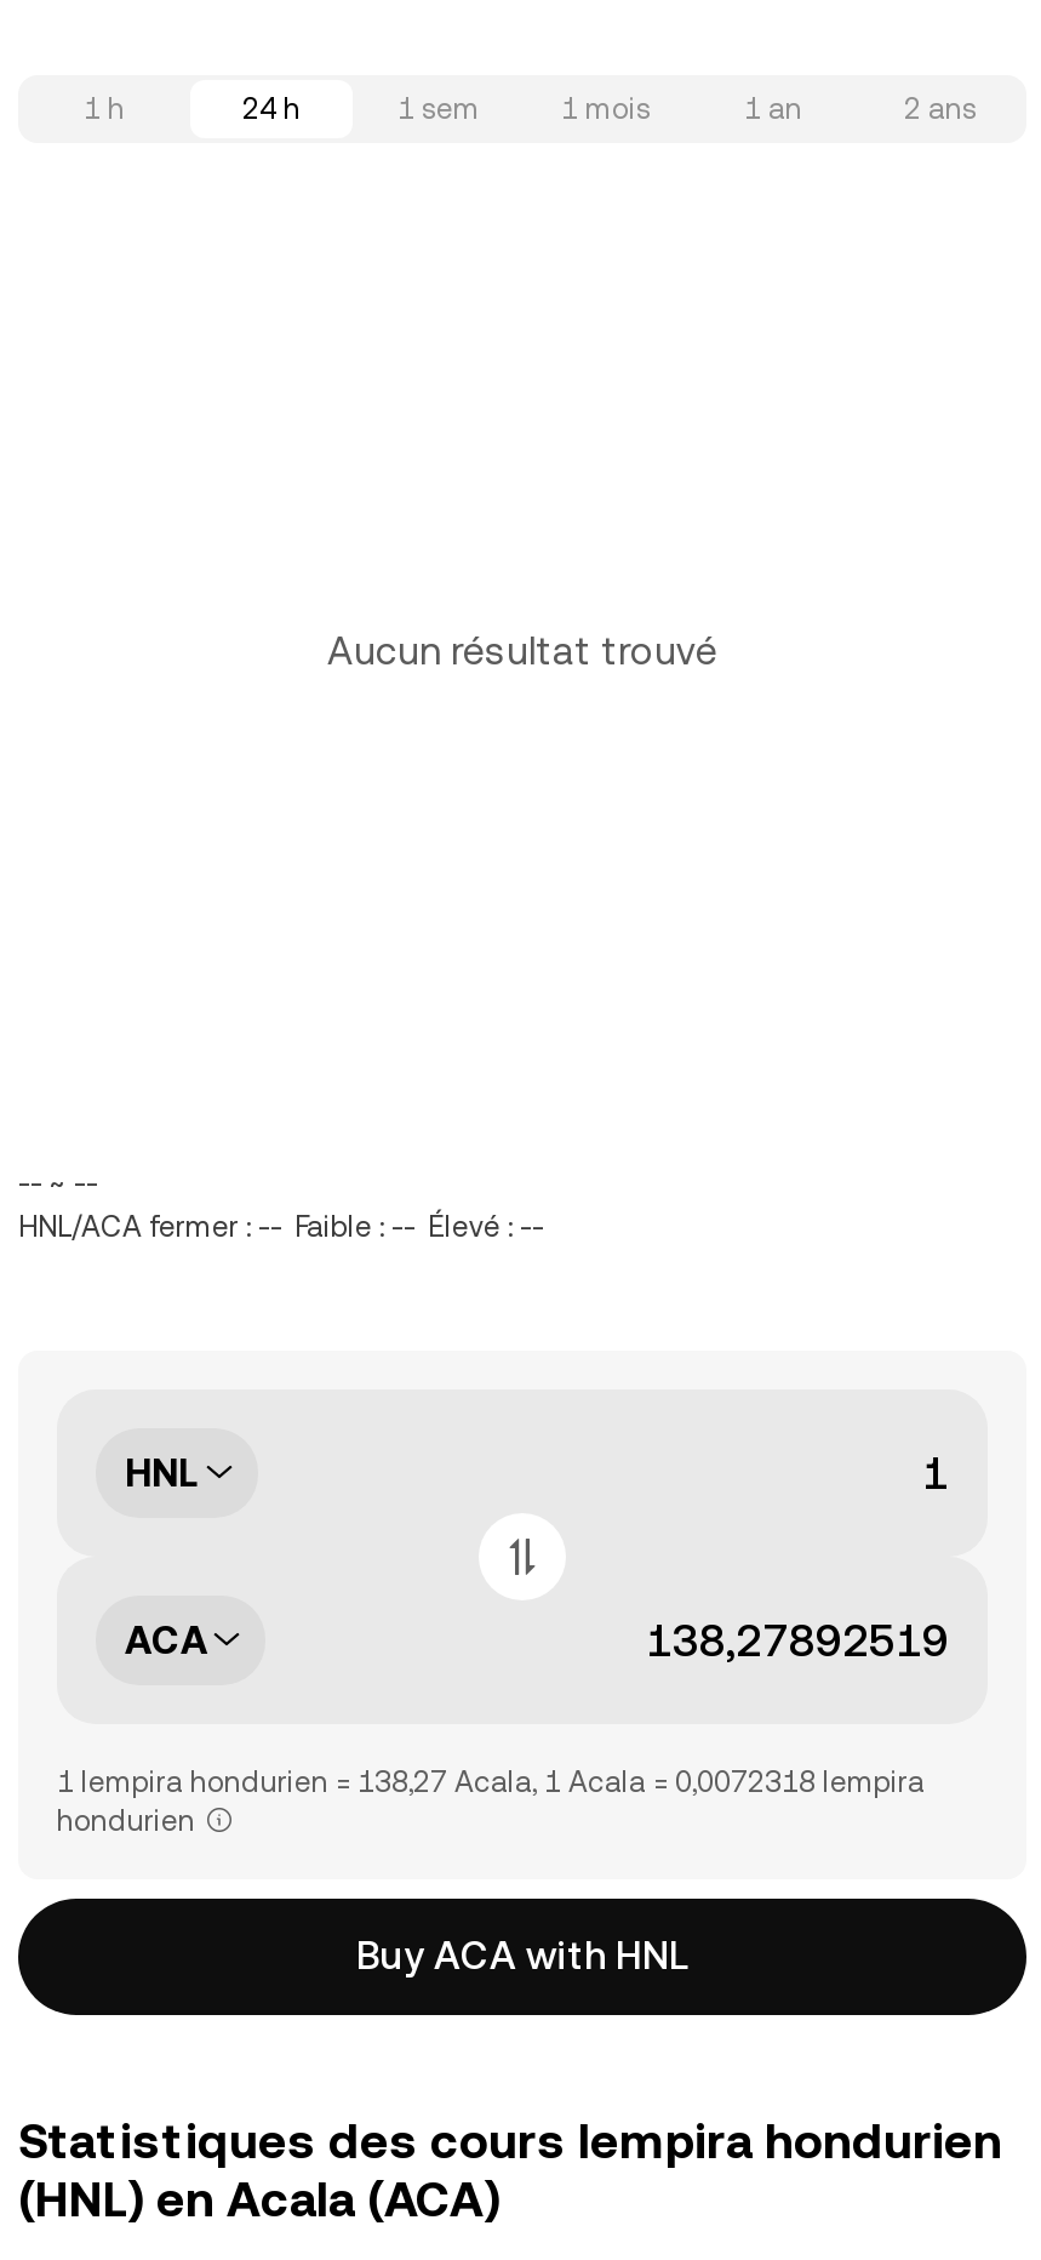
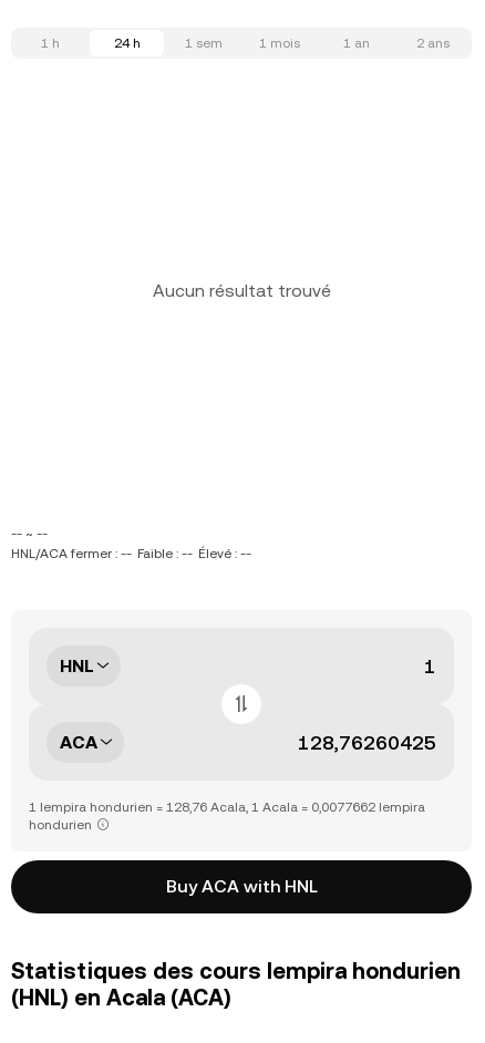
[57,1765,925,1799] 1 lempira hondurien = 138,27 Acala, 1 Acala = 0,0072318 lempira -> [29,799,425,815] 1 lempira hondurien = 128,76 Acala, 1 Acala = 0,0077662 lempira

